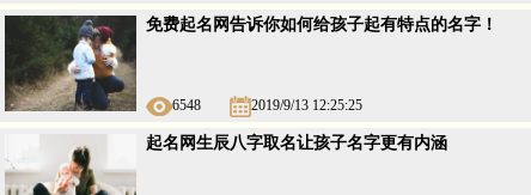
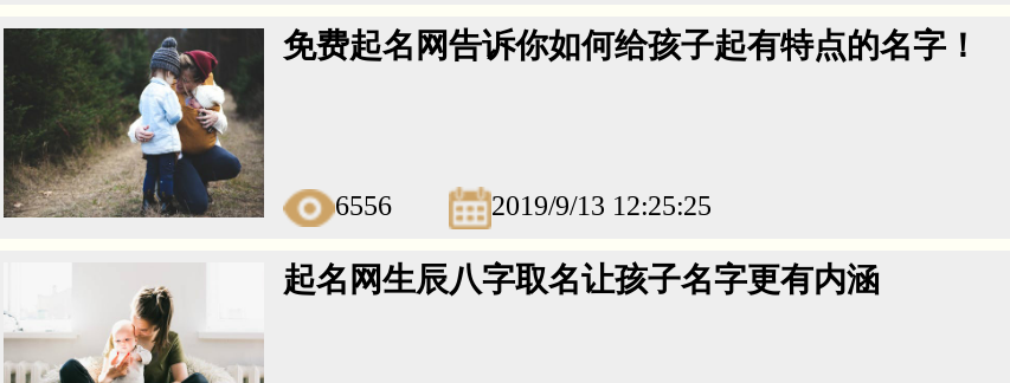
[172,96,362,113] 6548 2019/9/13 12:25:25 -> [335,187,712,220] 6556 2019/9/13 12:25:25

